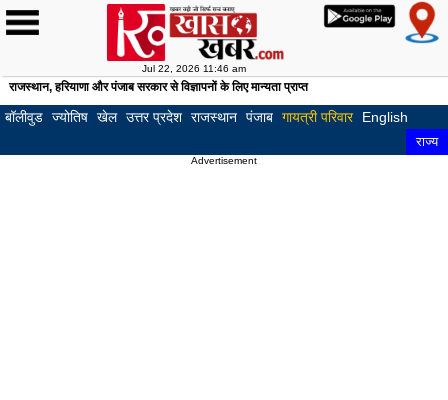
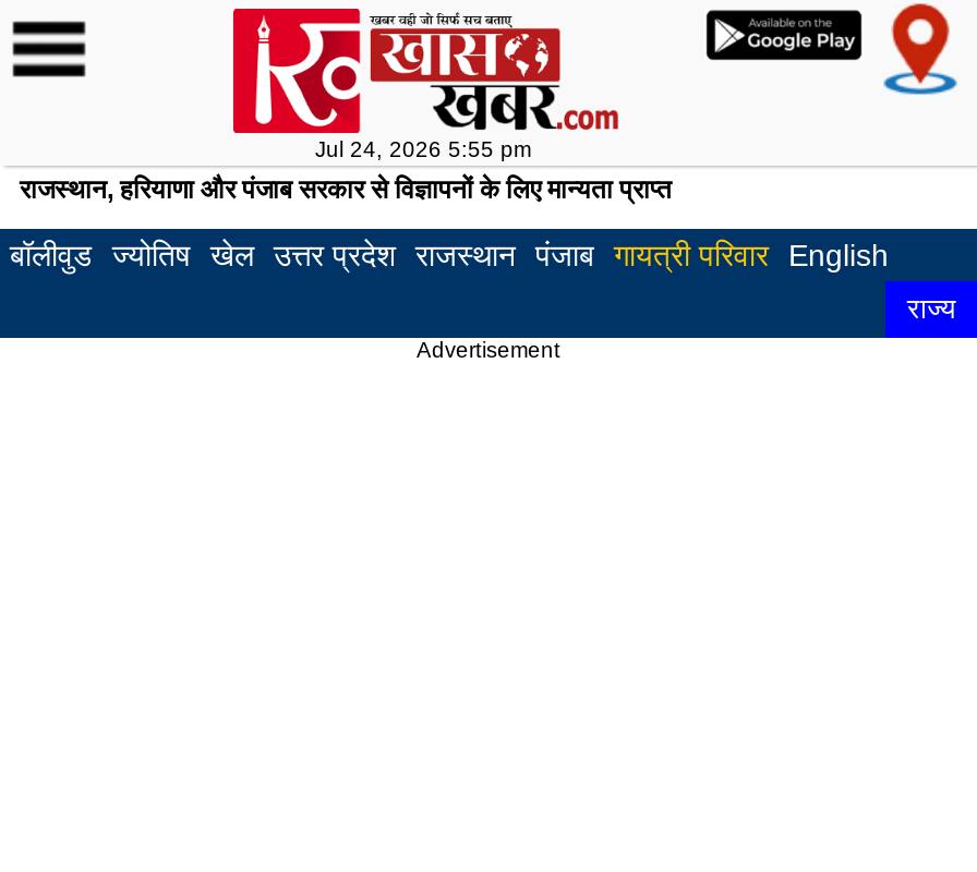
[142,63,246,74] Jul 22, 2026 11:46 am -> [315,137,531,161] Jul 24, 2026 5:55 pm

